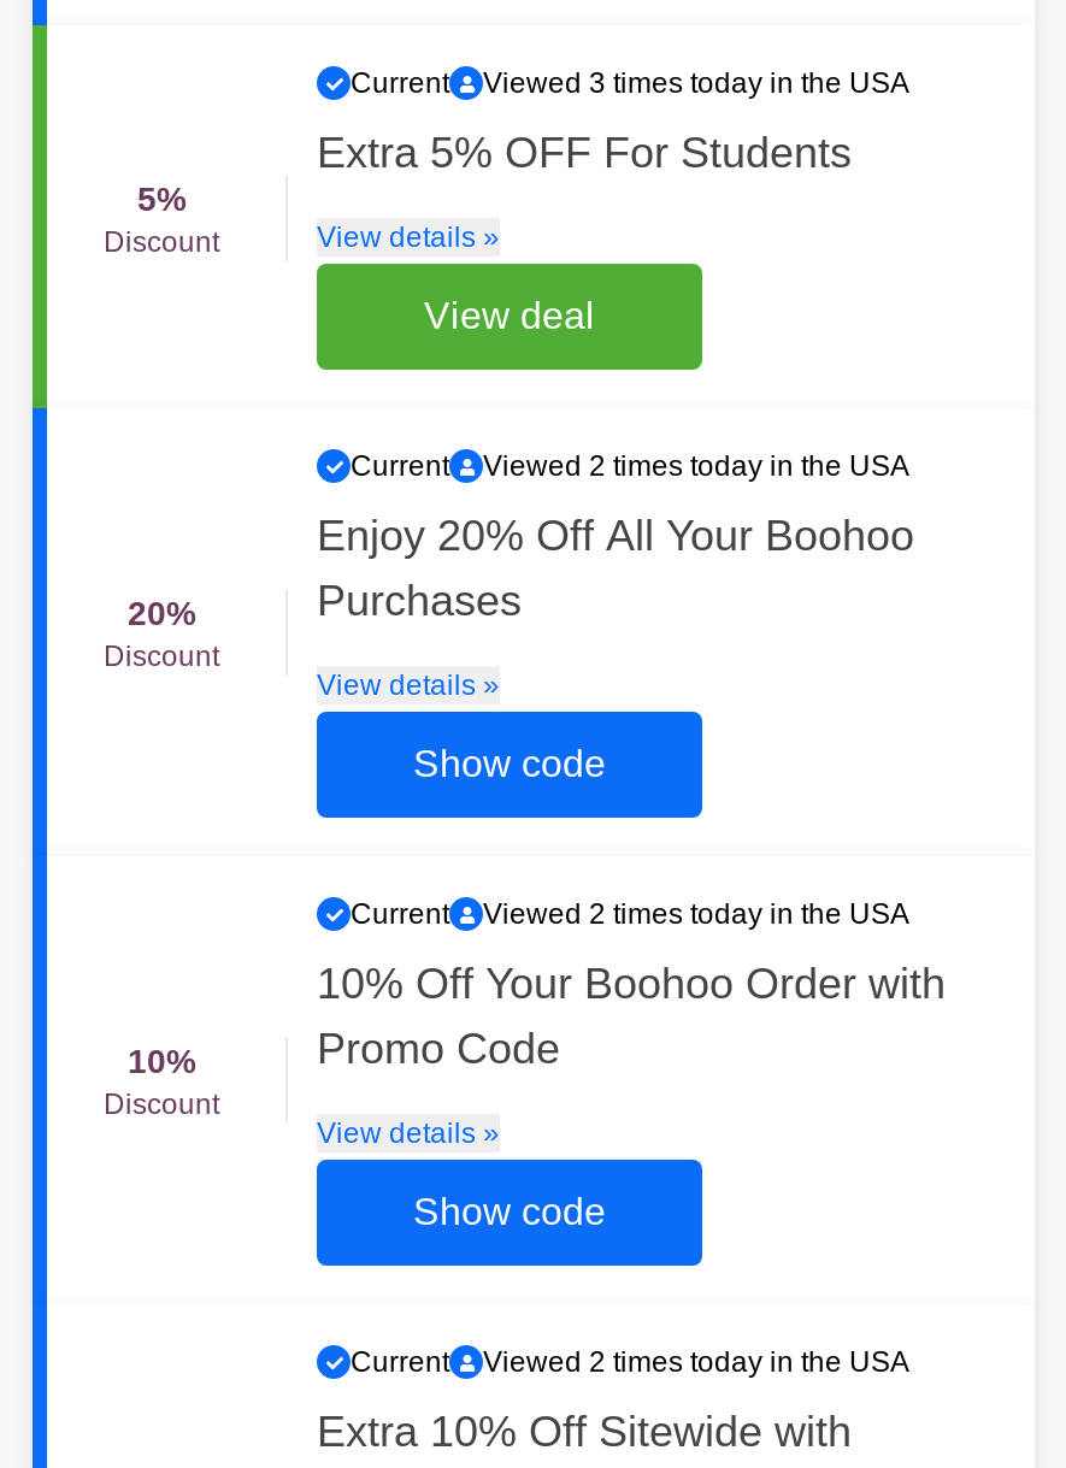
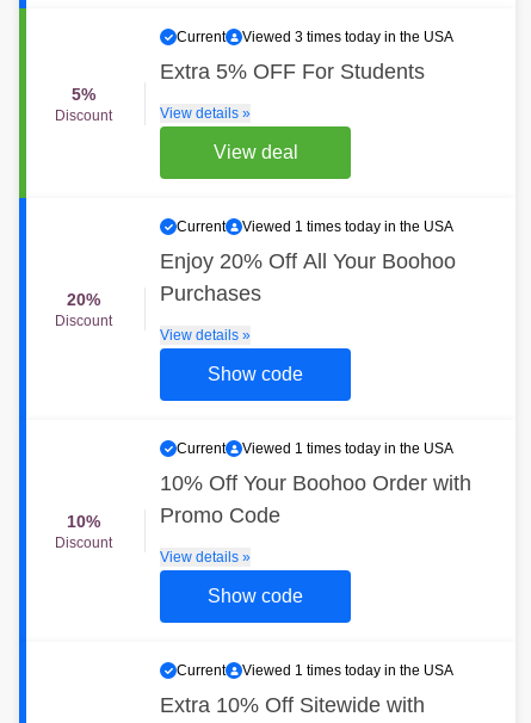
[483,449,909,483] Viewed 2 times today in the USA -> [242,218,453,235] Viewed 1 times today in the USA
[483,897,909,931] Viewed 2 times today in the USA -> [242,440,453,457] Viewed 1 times today in the USA
[483,1345,909,1379] Viewed 2 times today in the USA -> [242,662,453,679] Viewed 1 times today in the USA

